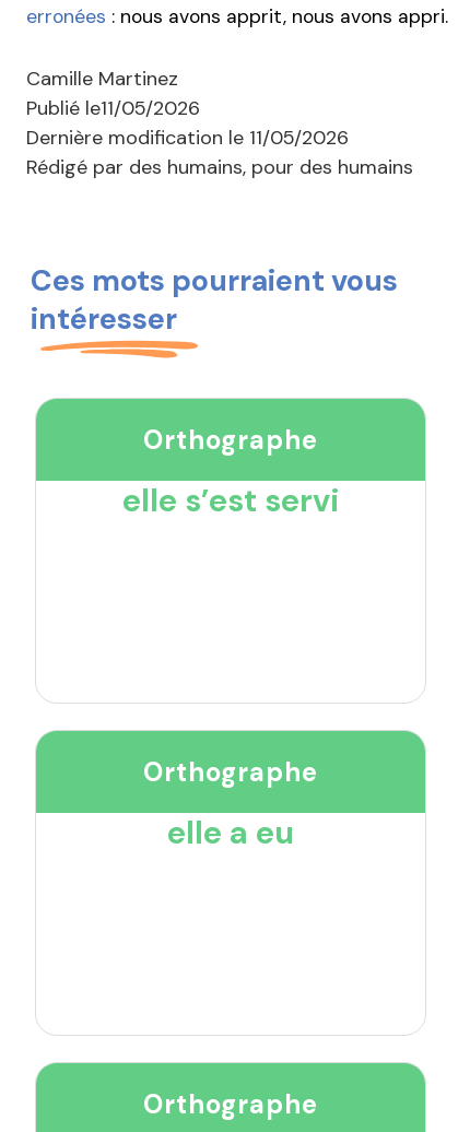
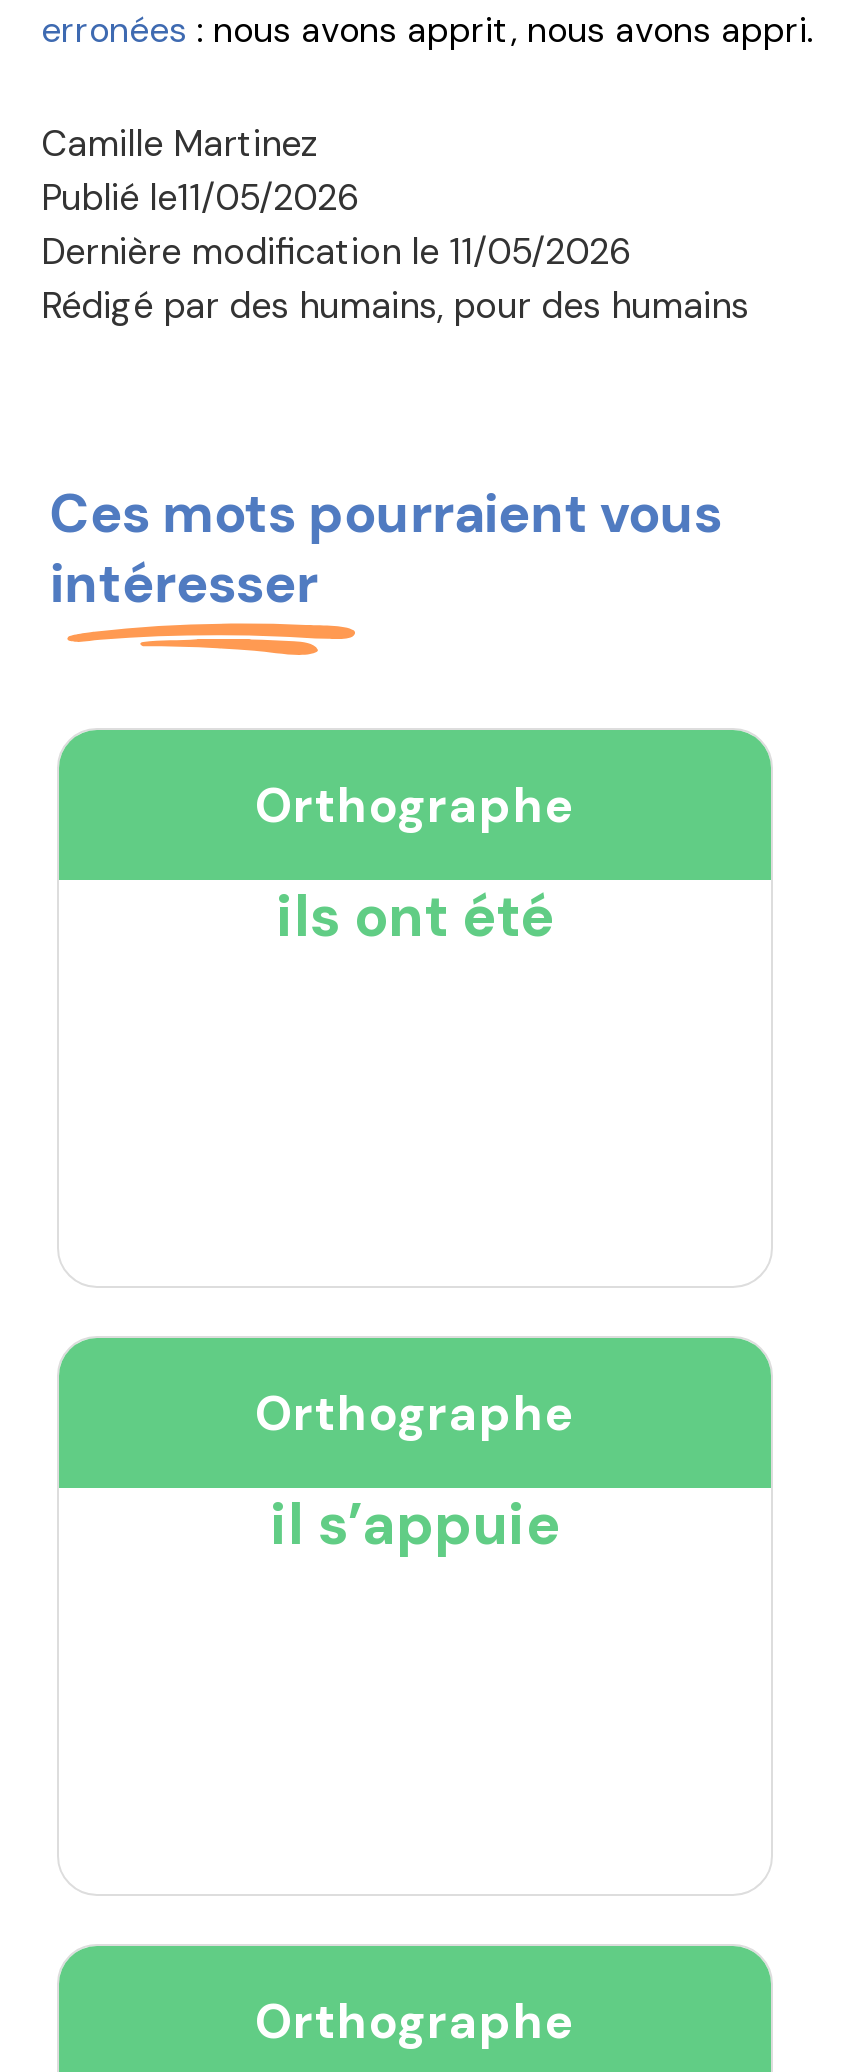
[122,480,339,521] elle s’est servi -> [276,878,554,954] ils ont été
[167,812,294,853] elle a eu -> [270,1486,560,1562] il s’appuie

